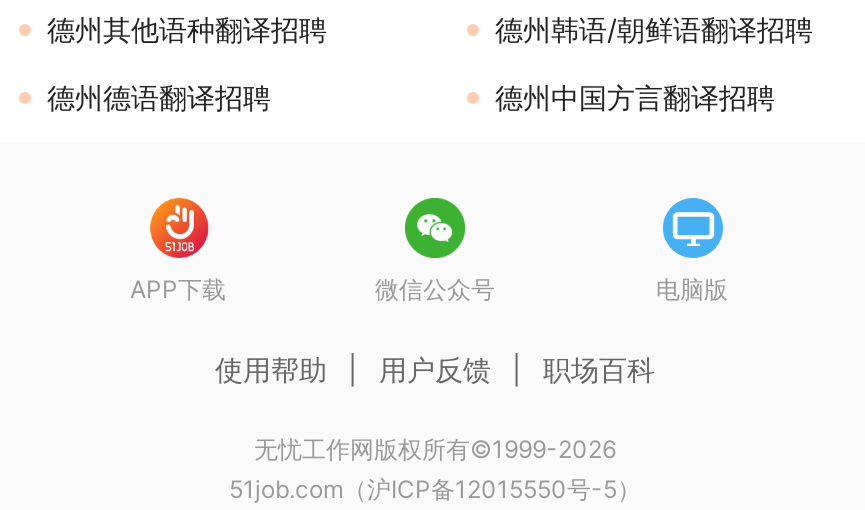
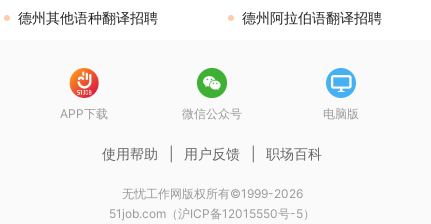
[47,12,813,114] 德州韩语/朝鲜语翻译招聘 | 德州德语翻译招聘 | 德州中国方言翻译招聘 -> [242,9,382,26] 德州阿拉伯语翻译招聘

